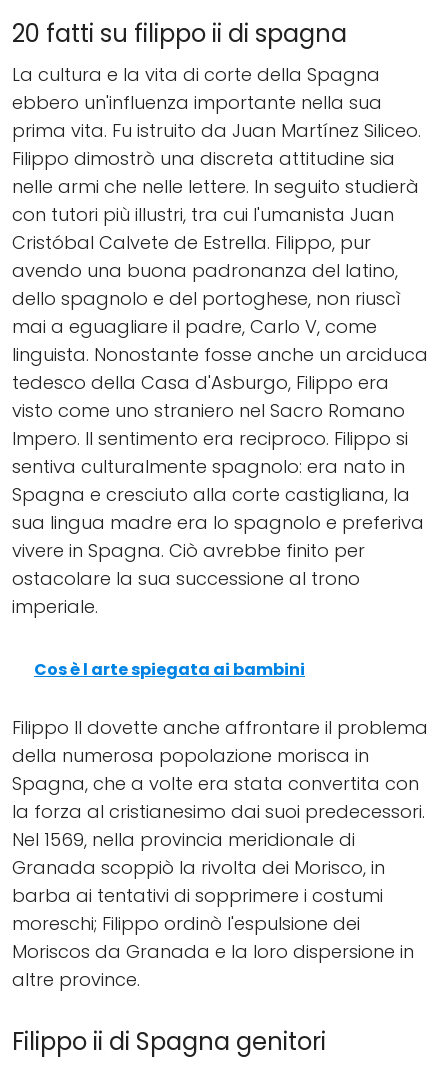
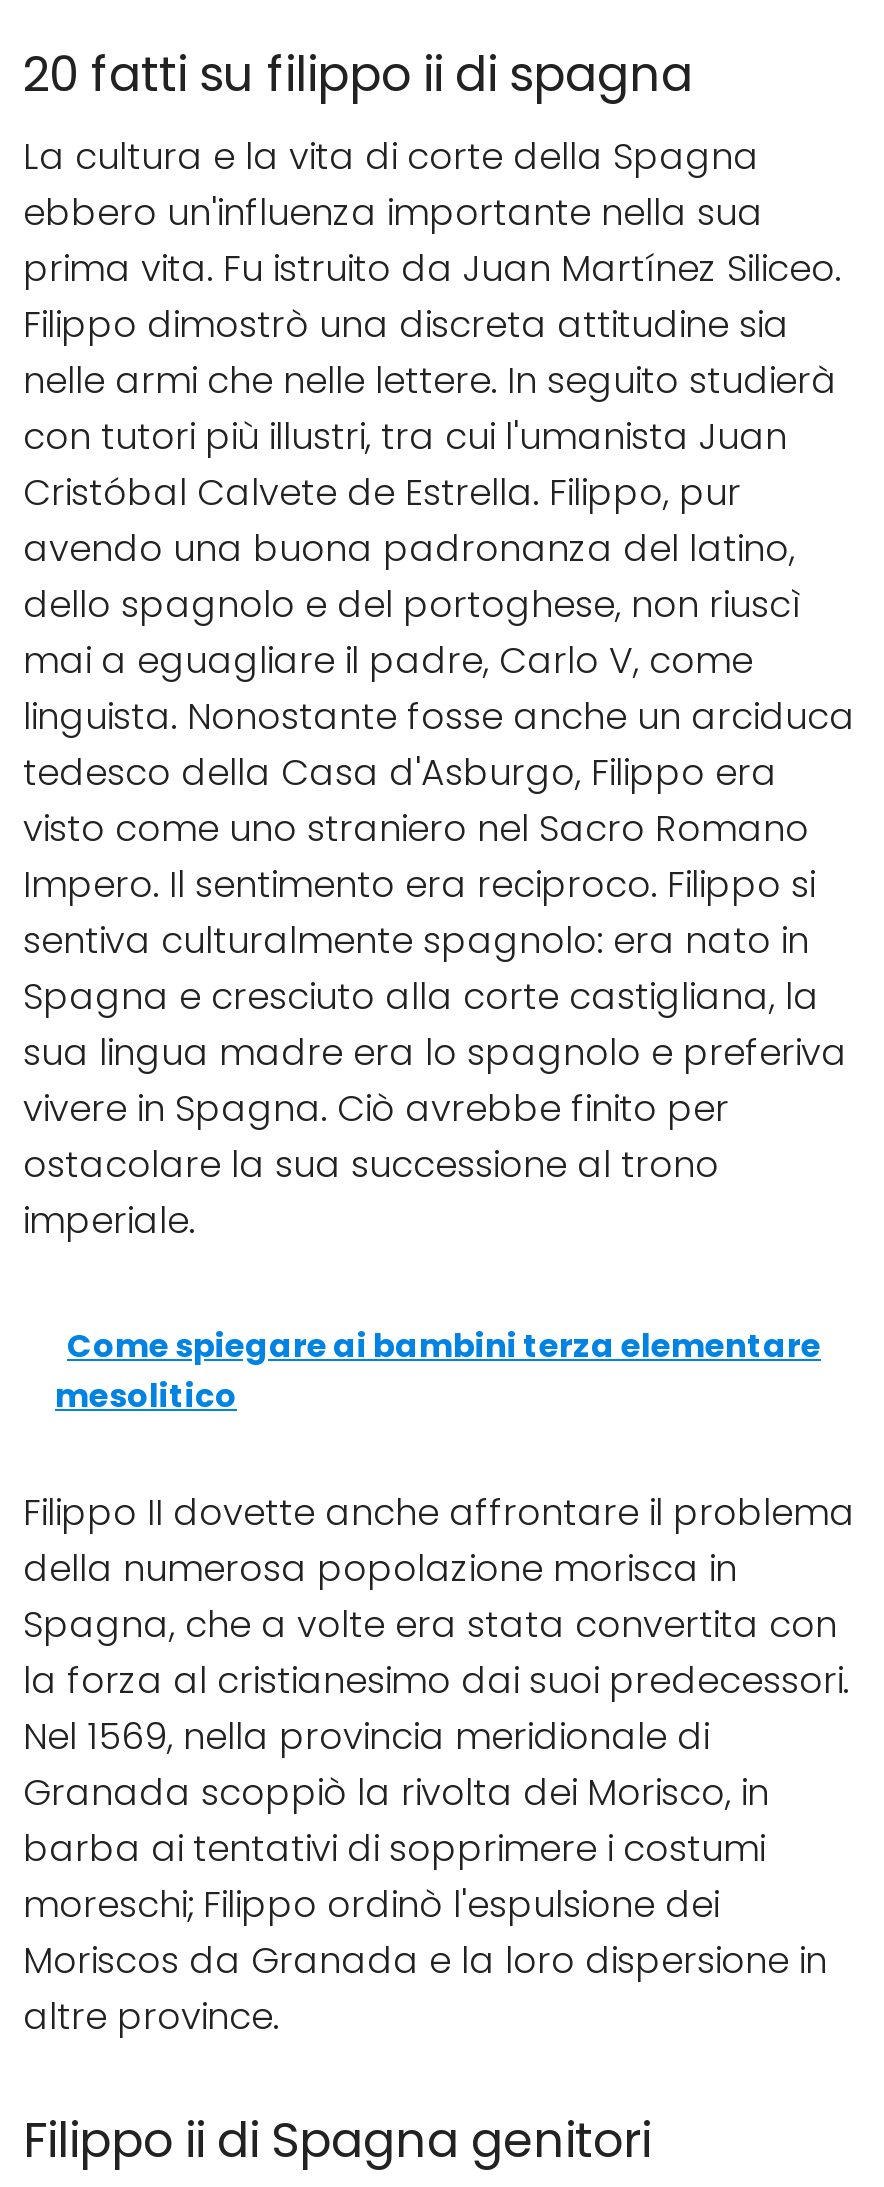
[34,658,305,681] Cos è l arte spiegata ai bambini -> [55,1323,821,1419] Come spiegare ai bambini terza elementare | mesolitico

